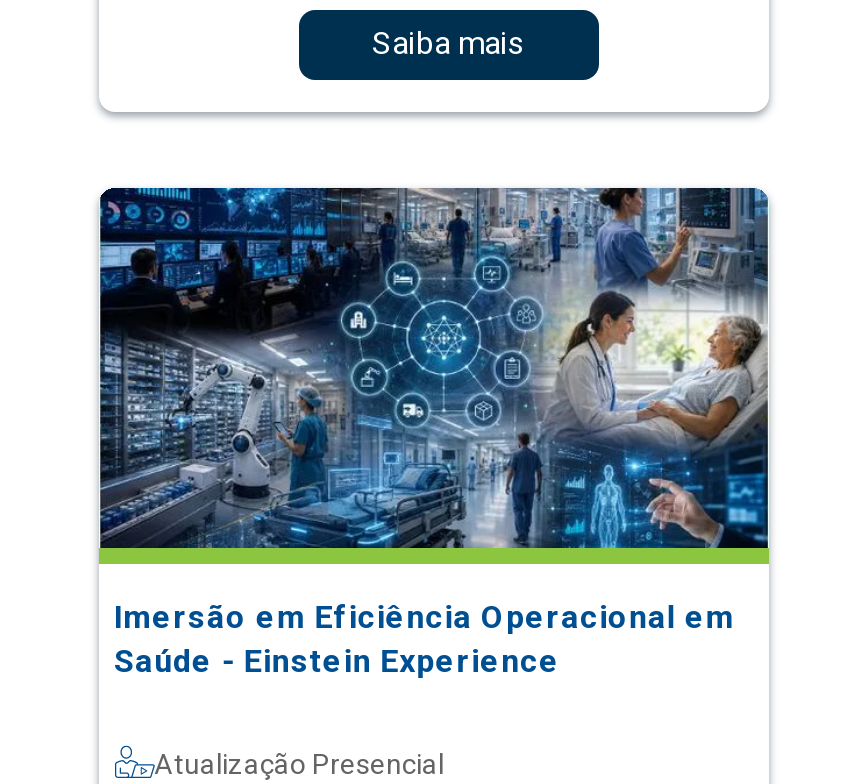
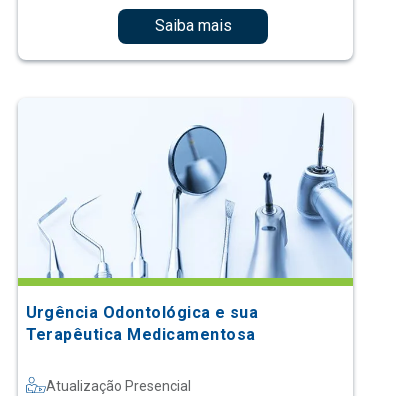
[97,186,771,680] [image] | Imersão em Eficiência Operacional em | Saúde - Einstein Experience -> [18,98,353,344] [image] | Urgência Odontológica e sua | Terapêutica Medicamentosa

